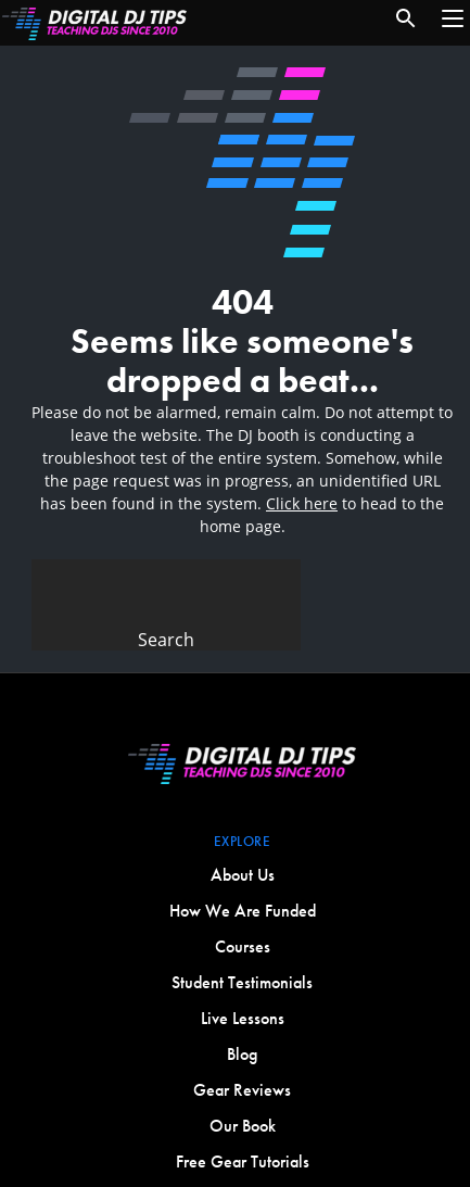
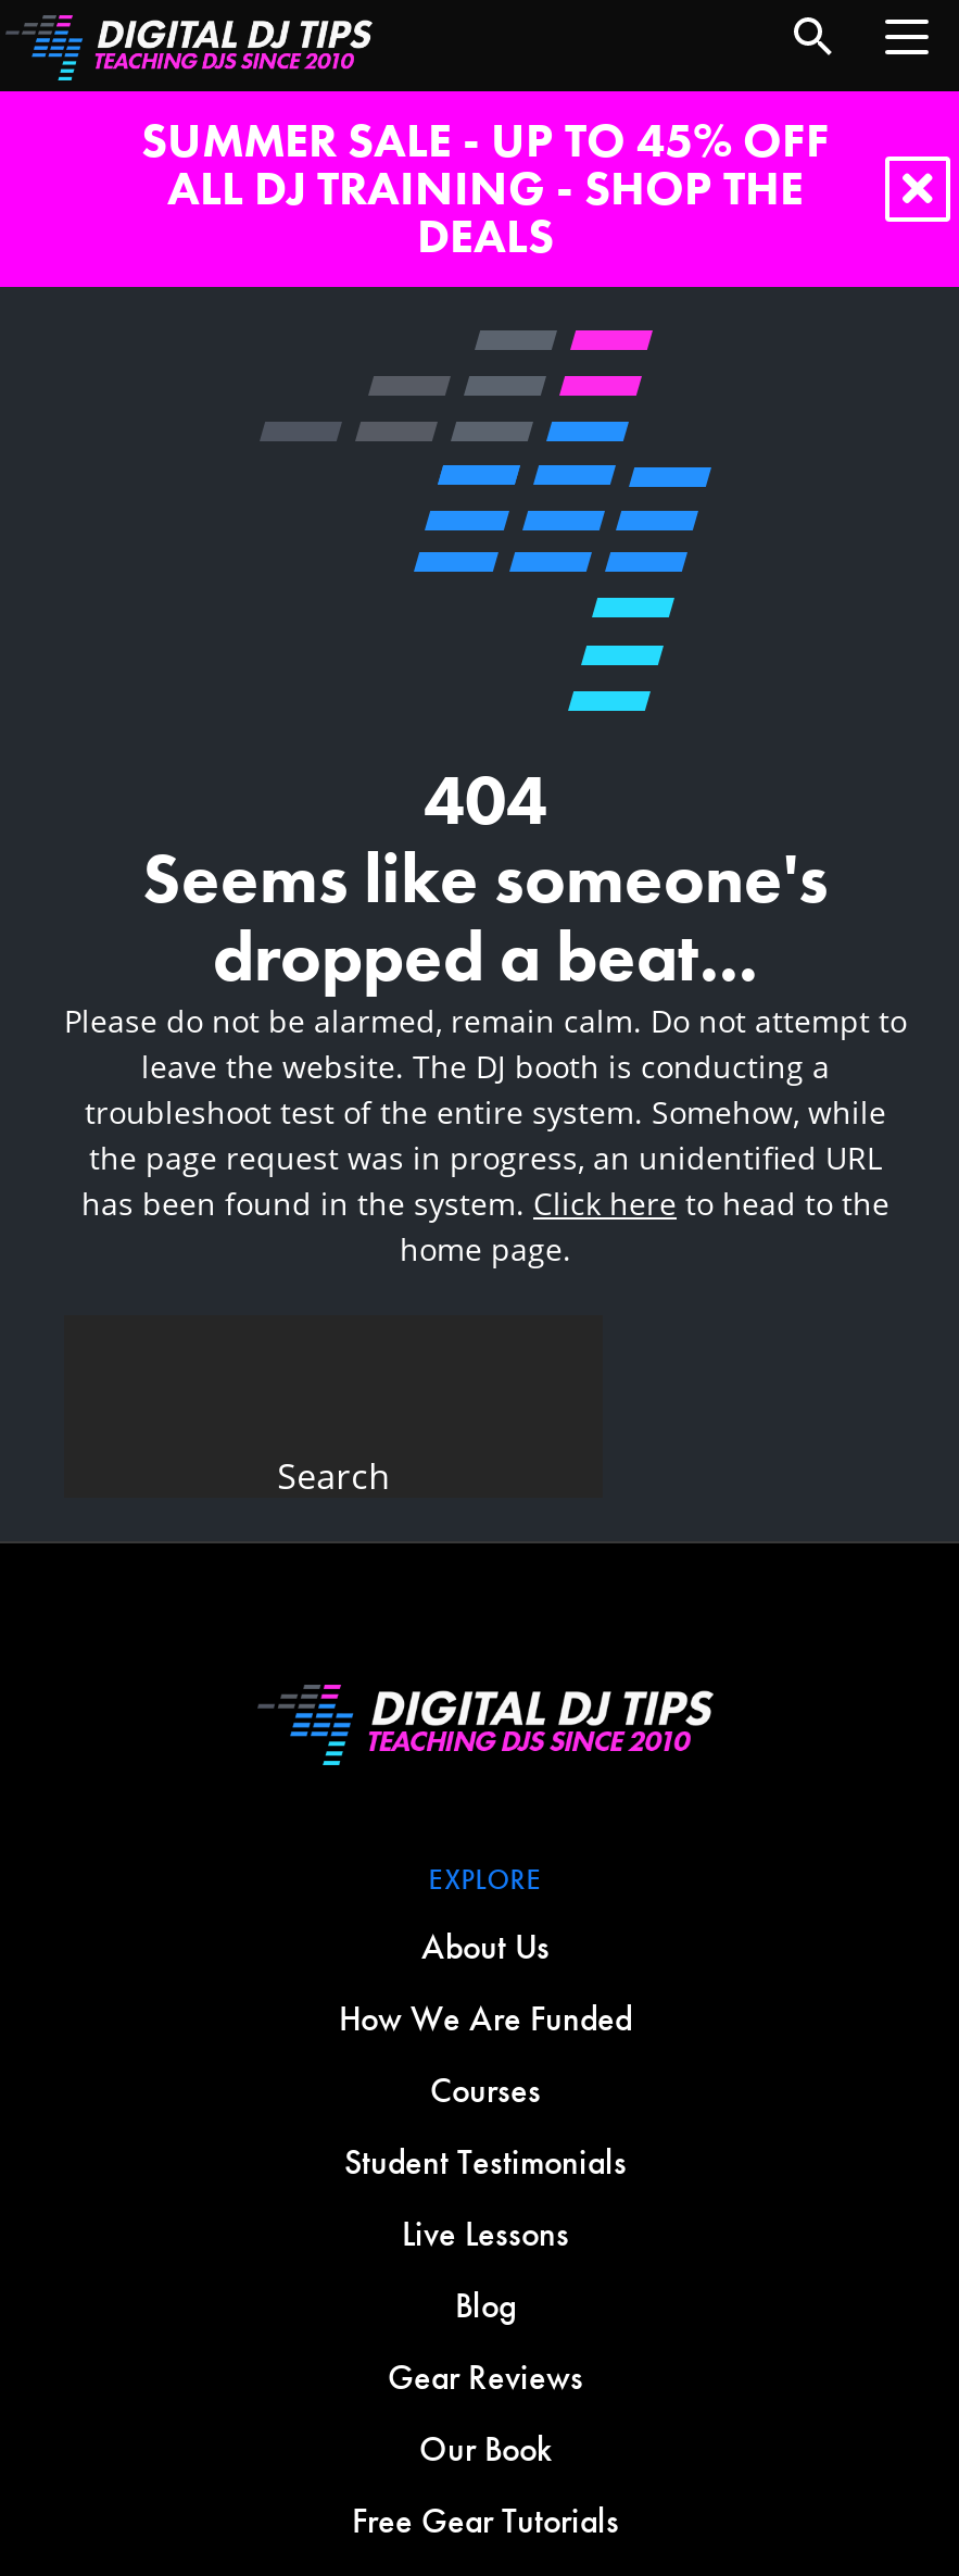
none -> [141,109,830,267] SUMMER SALE - UP TO 45% OFF | ALL DJ TRAINING - SHOP THE | DEALS

